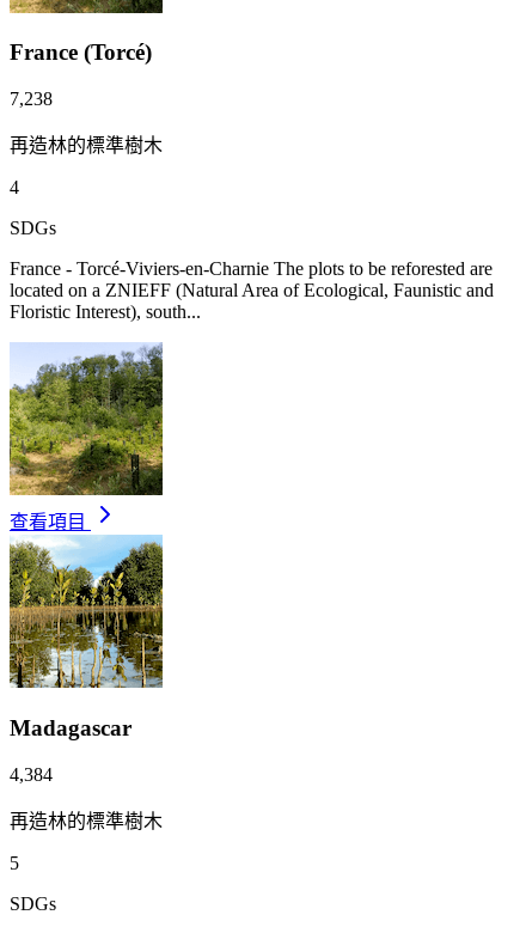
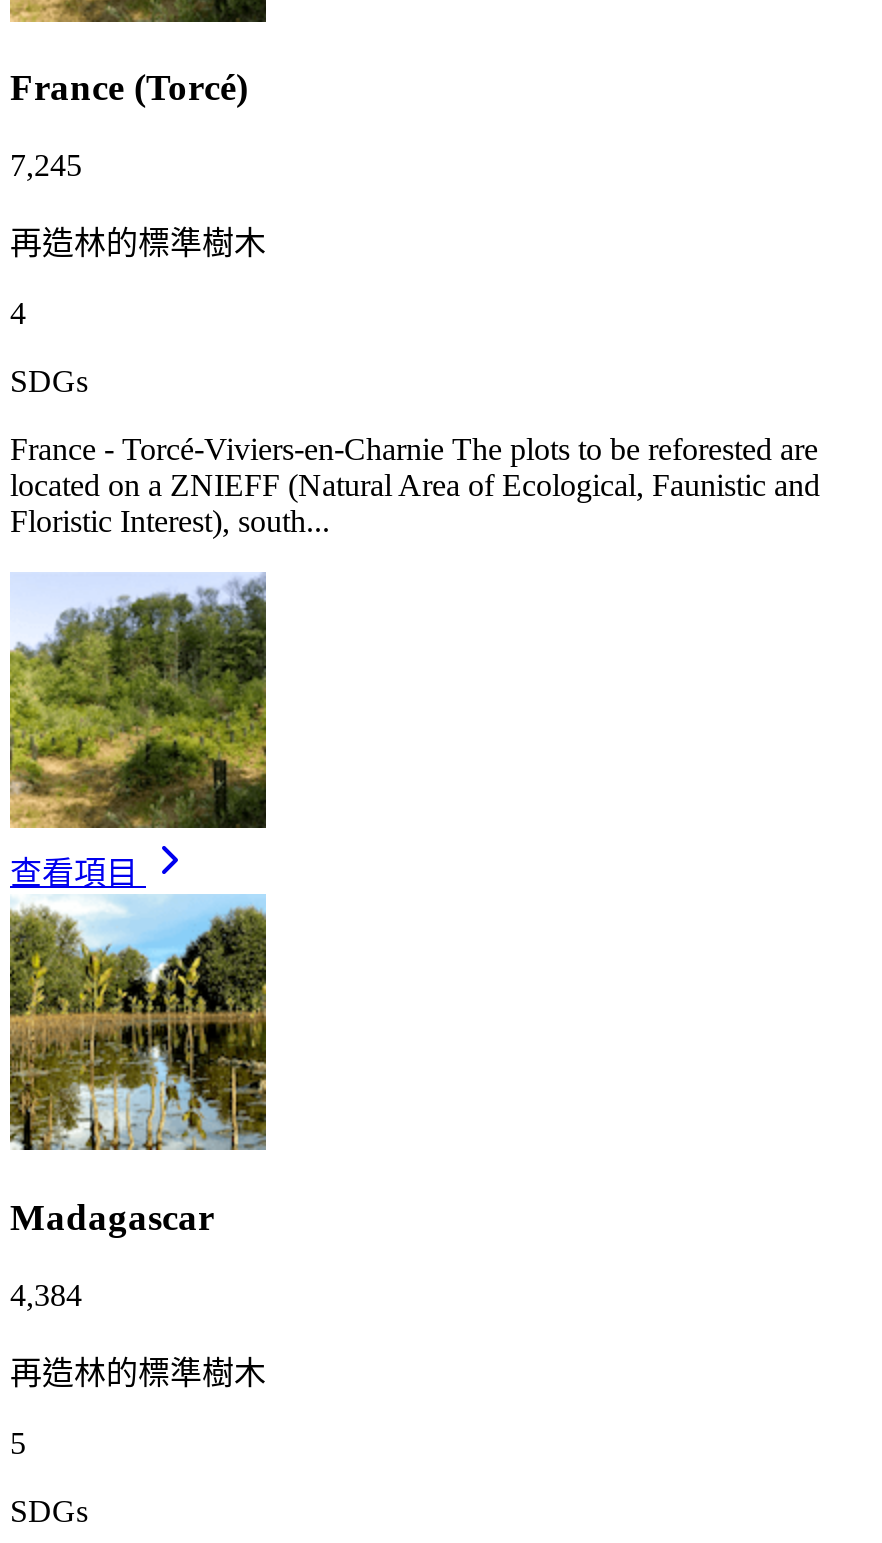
[10,89,53,109] 7,238 -> [10,148,82,182] 7,245

